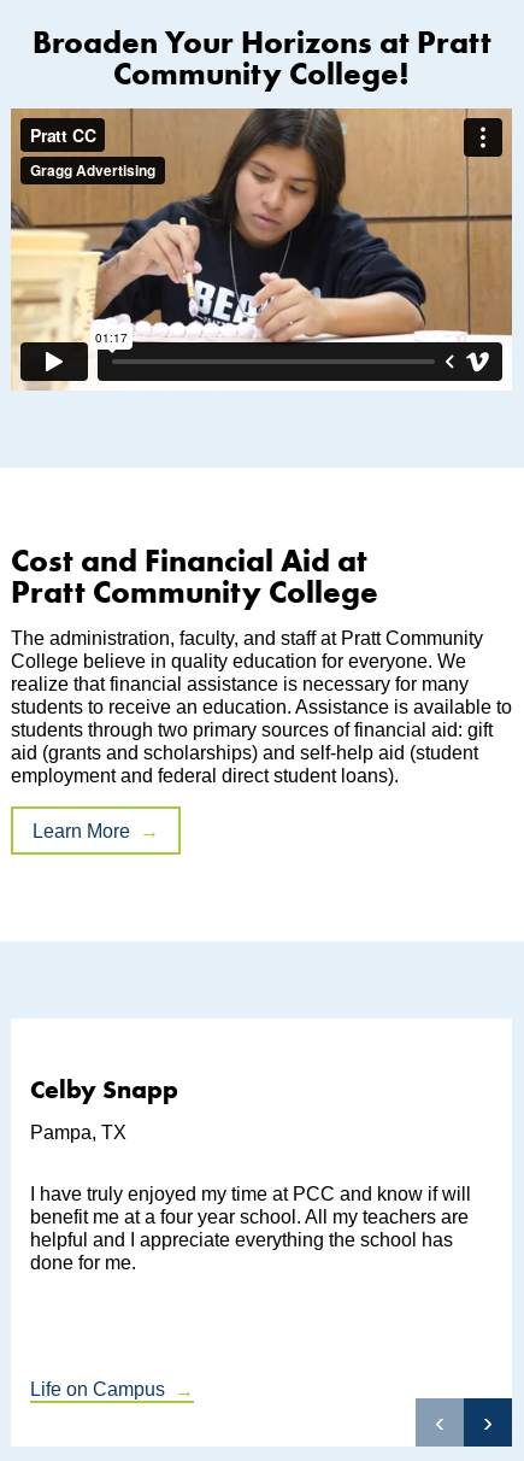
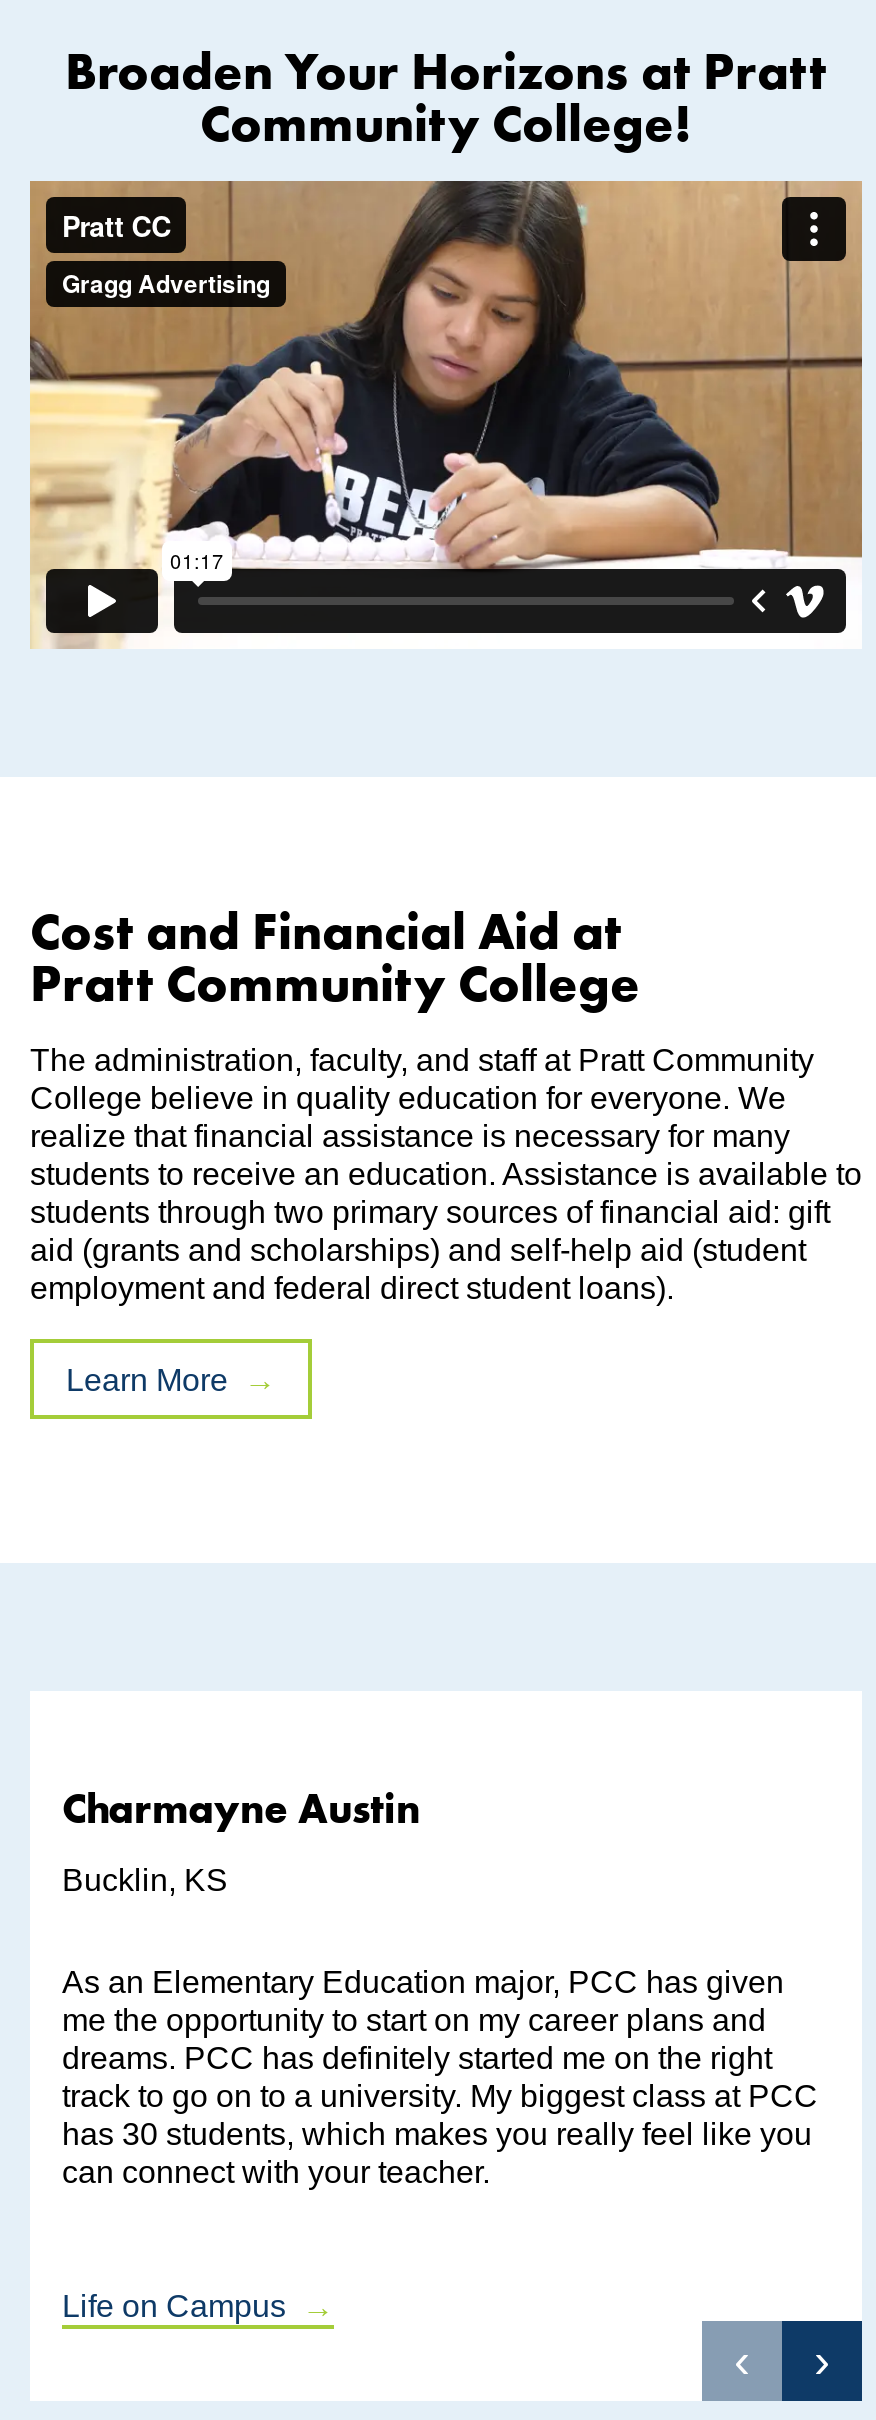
[30,1073,178,1104] Celby Snapp -> [62,1781,420,1833] Charmayne Austin
[30,1122,126,1143] Pampa, TX -> [62,1863,228,1897] Bucklin, KS
[30,1184,471,1273] I have truly enjoyed my time at PCC and know if will | benefit me at a four year school. All my teachers are | helpful and I appreciate everything the school has | done for me. -> [62,1965,818,2189] As an Elementary Education major, PCC has given | me the opportunity to start on my career plans and | dreams. PCC has definitely started me on the right | track to go on to a university. My biggest class at PCC | has 30 students, which makes you really feel like you | can connect with your teacher.

